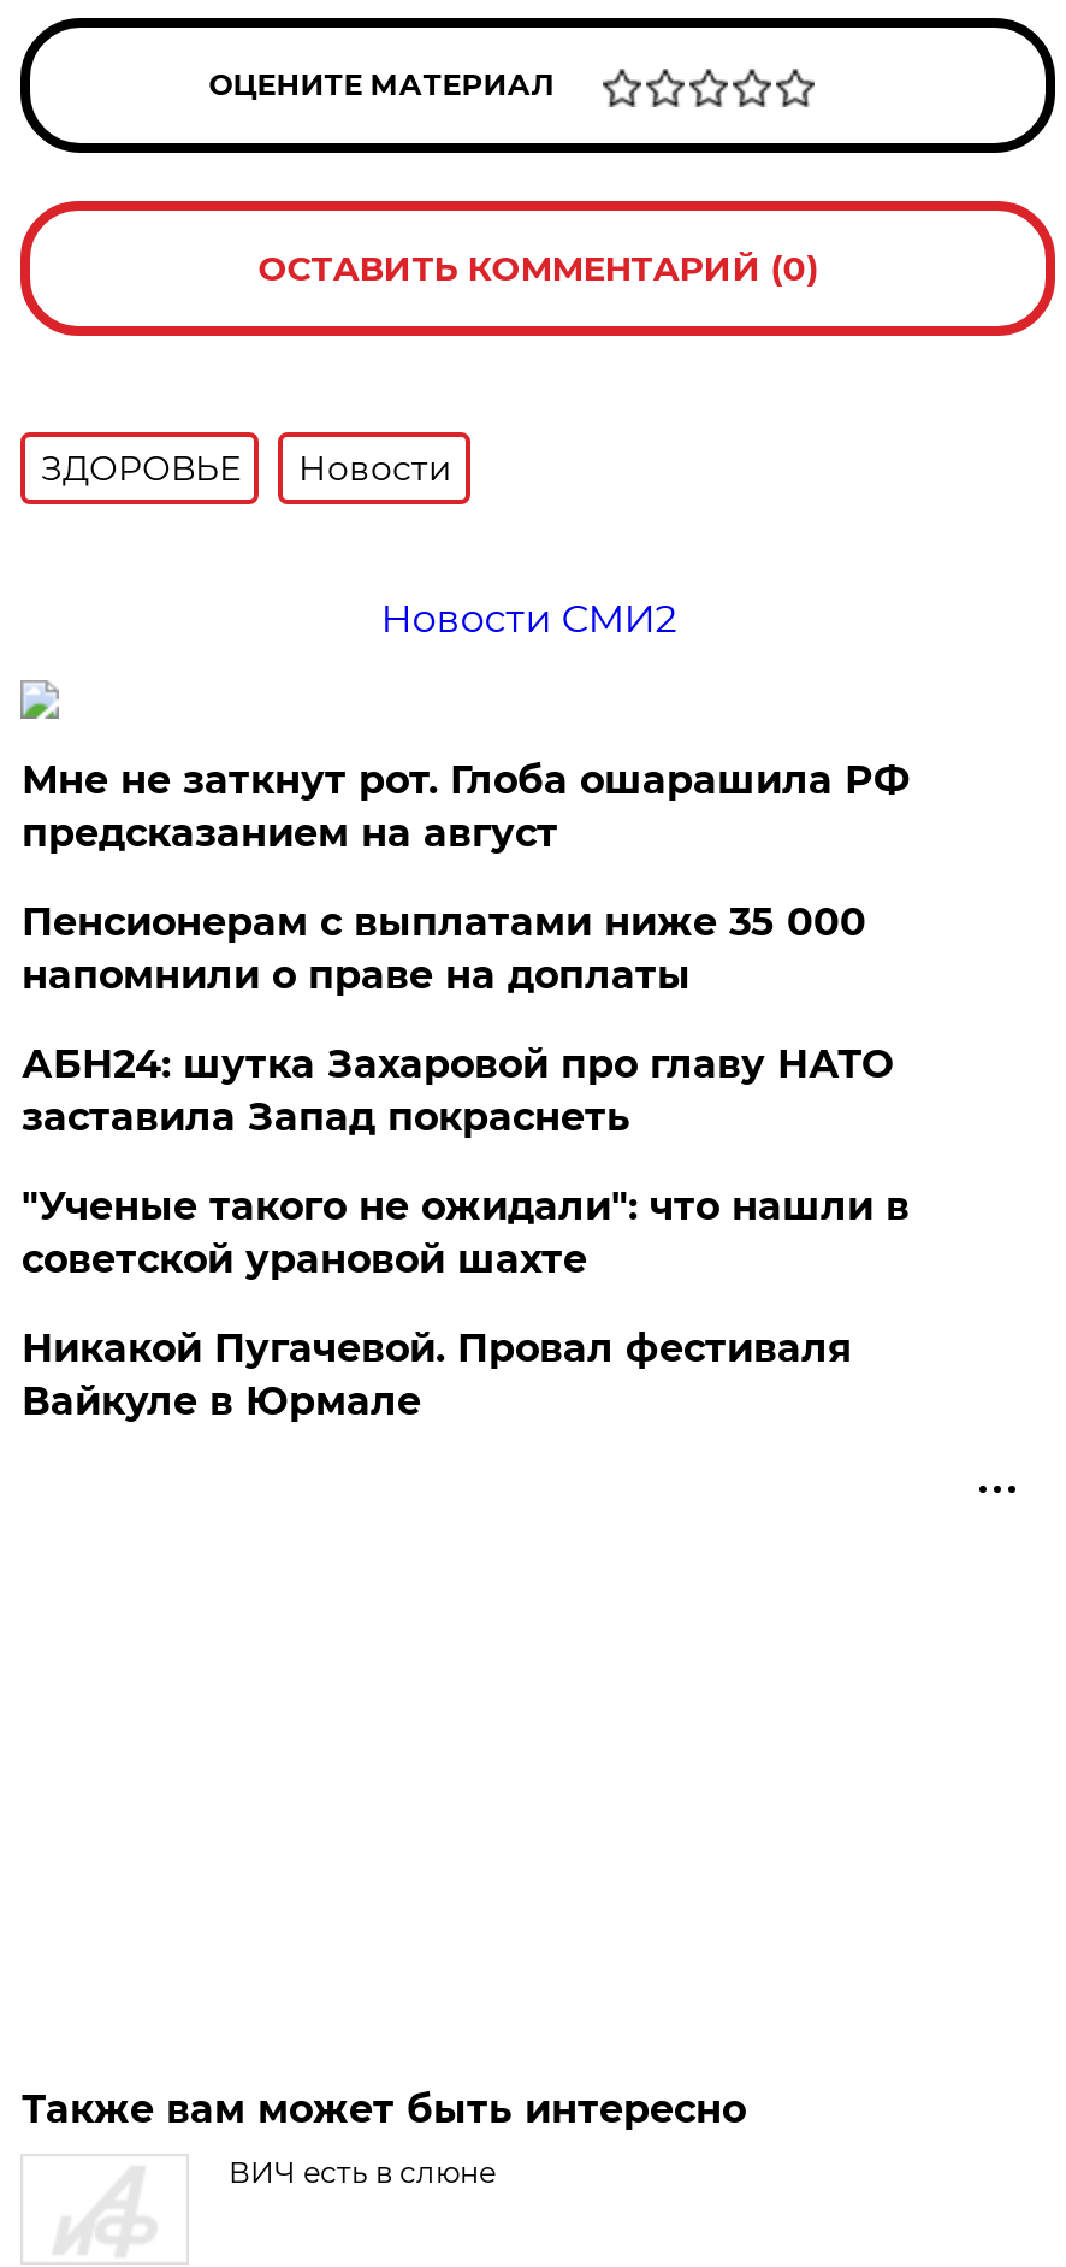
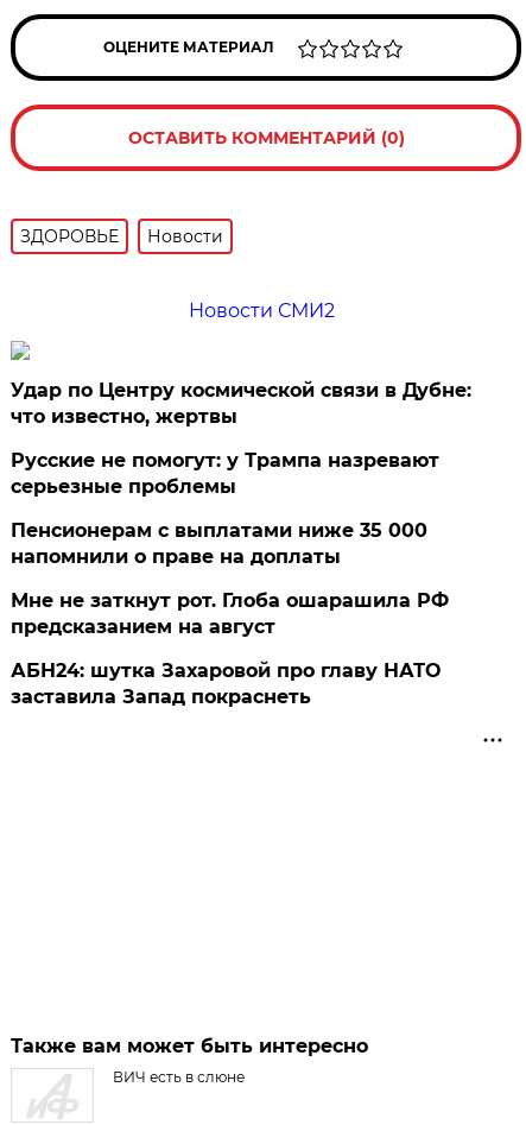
none -> [11,379,472,498] Удар по Центру космической связи в Дубне: | что известно, жертвы | Русские не помогут: у Трампа назревают | серьезные проблемы
moved [21,757,909,856] -> [11,589,449,638]: Мне не заткнут рот. Глоба ошарашила РФ | предсказанием на август
moved [21,899,866,998] -> [11,519,428,568]: Пенсионерам с выплатами ниже 35 000 | напомнили о праве на доплаты
moved [21,1041,893,1140] -> [11,659,441,708]: АБН24: шутка Захаровой про главу НАТО | заставила Запад покраснеть
[21,1183,909,1424] "Ученые такого не ожидали": что нашли в | советской урановой шахте | Никакой Пугачевой. Провал фестиваля | Вайкуле в Юрмале -> none

